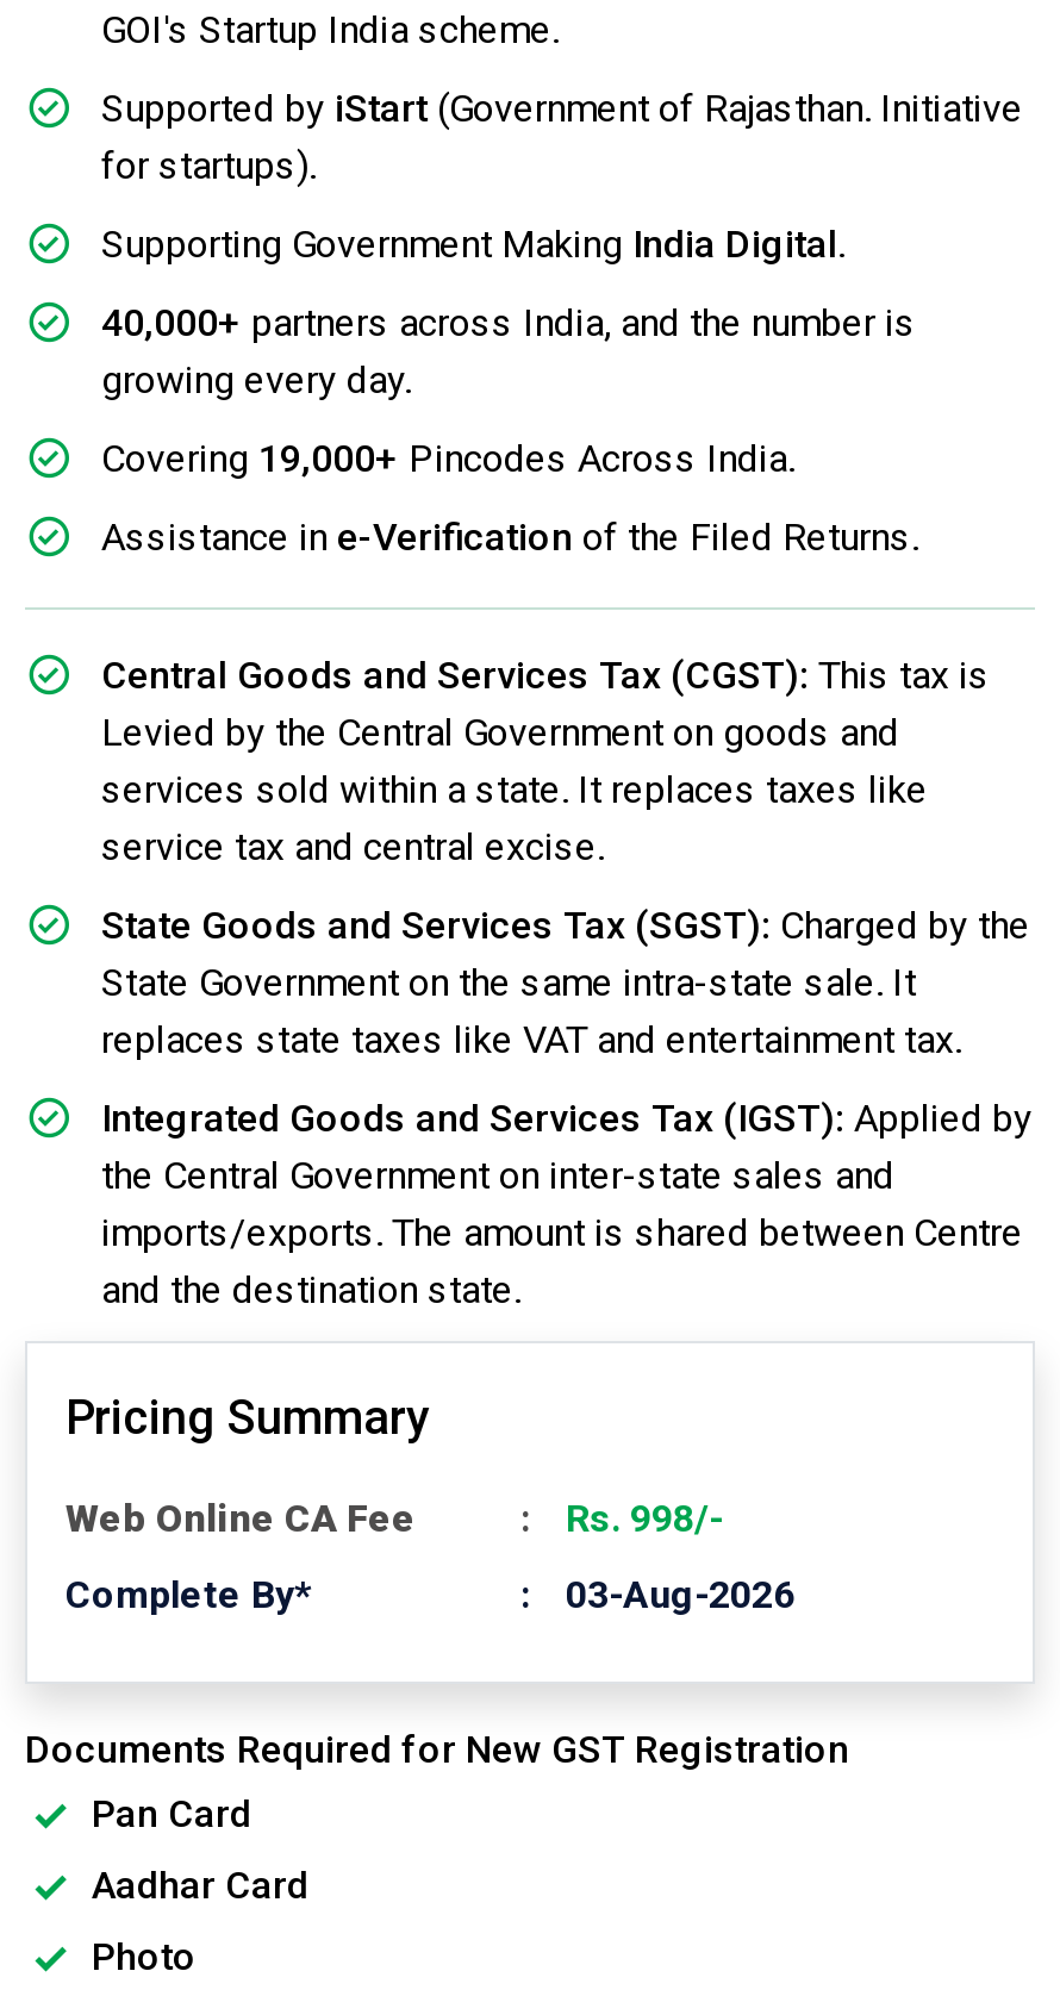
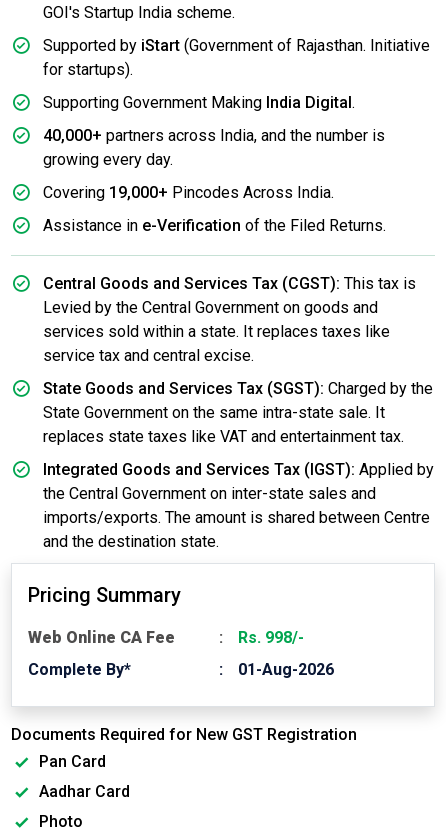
[566,1573,794,1618] 03-Aug-2026 -> [238,660,334,679] 01-Aug-2026

